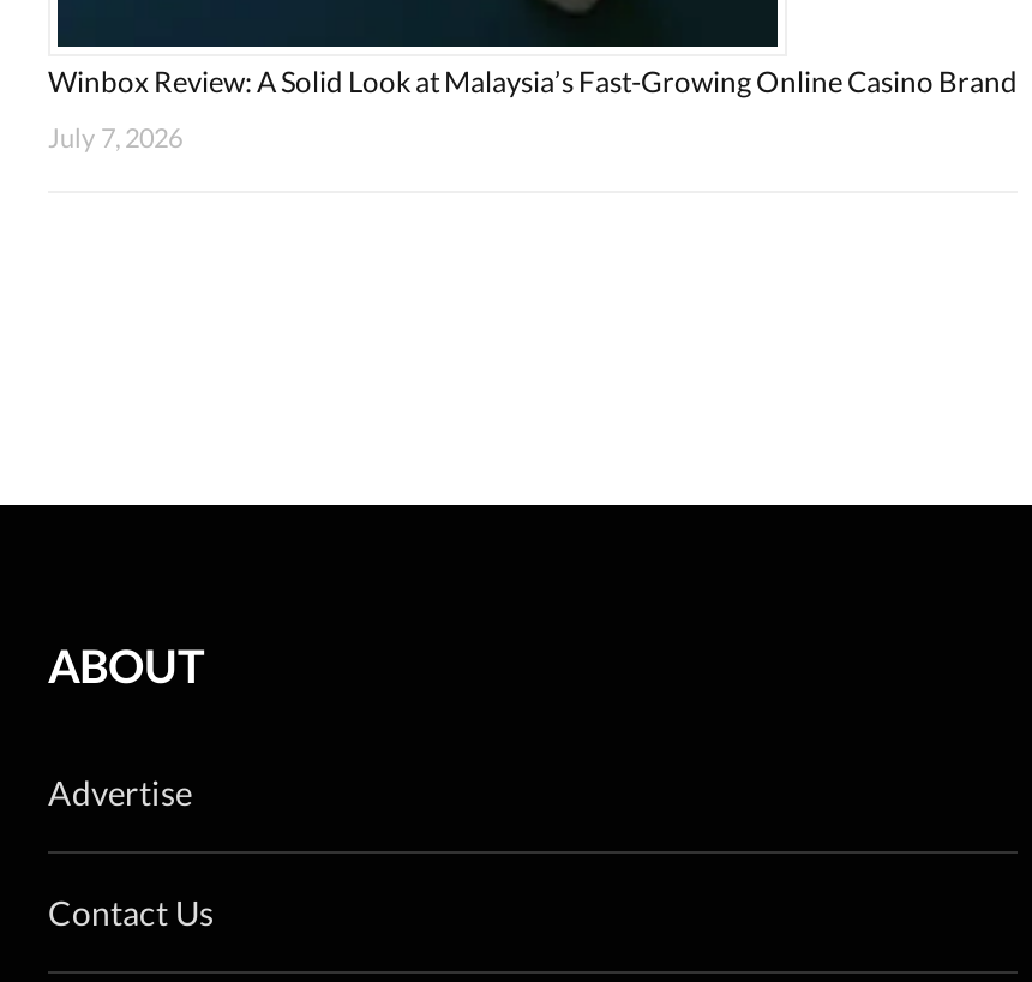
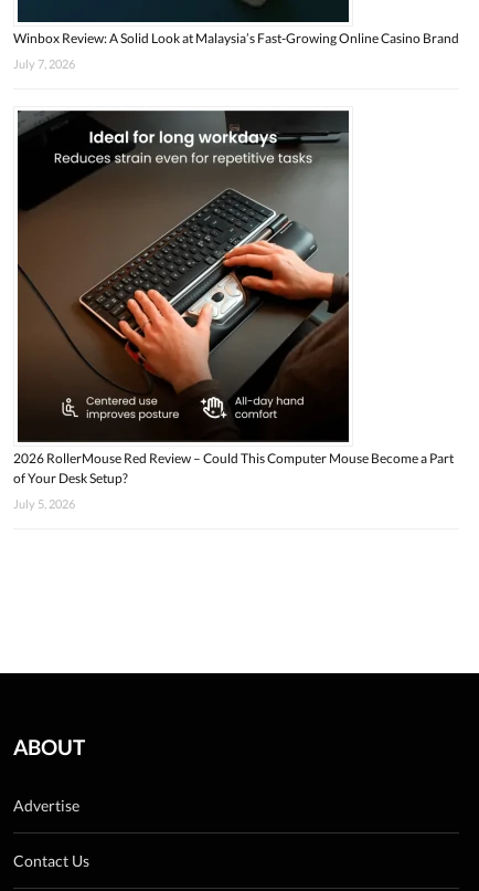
none -> [13,109,454,511] [image] | 2026 RollerMouse Red Review – Could This Computer Mouse Become a Part | of Your Desk Setup? | July 5, 2026

